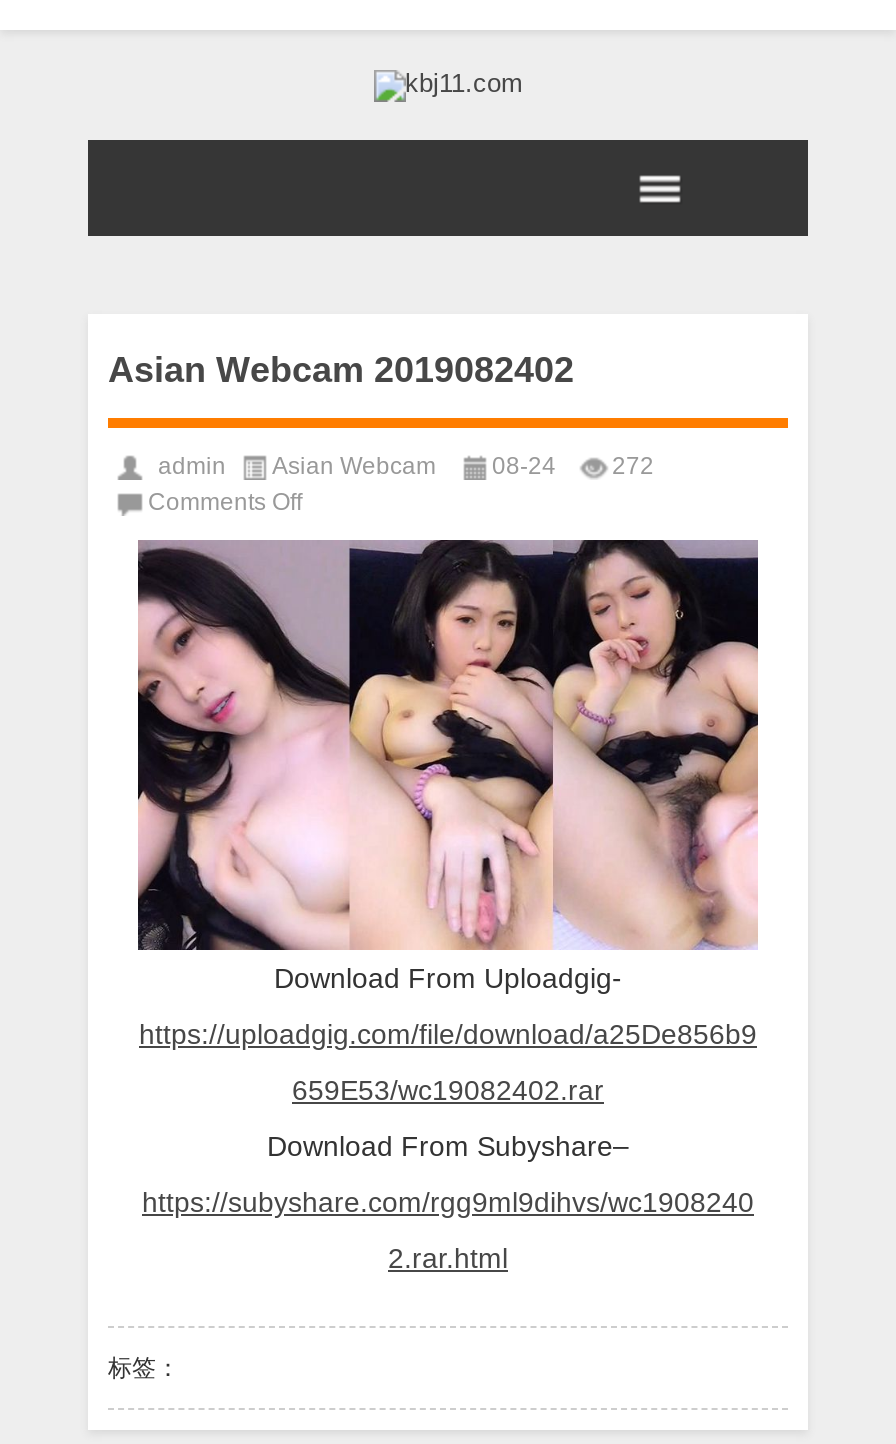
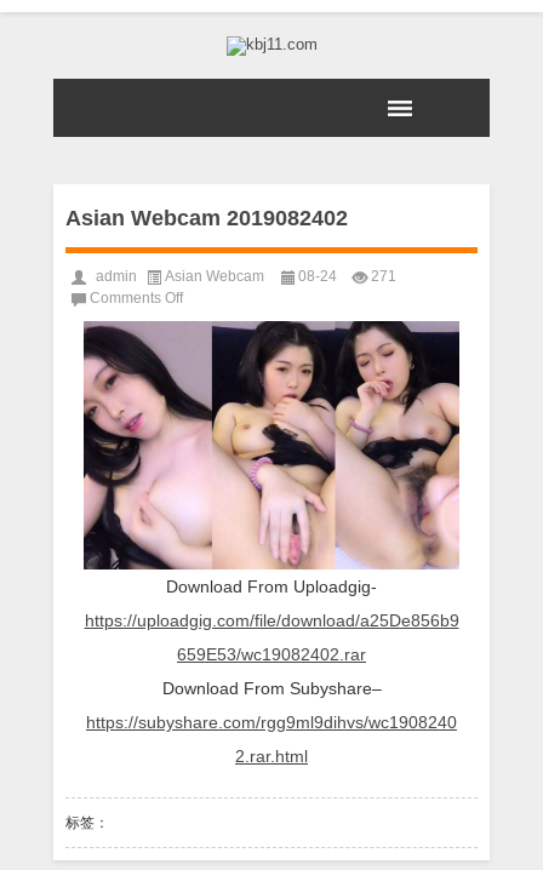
[158,452,654,480] admin Asian Webcam 08-24 272 -> [96,268,396,285] admin Asian Webcam 08-24 271

